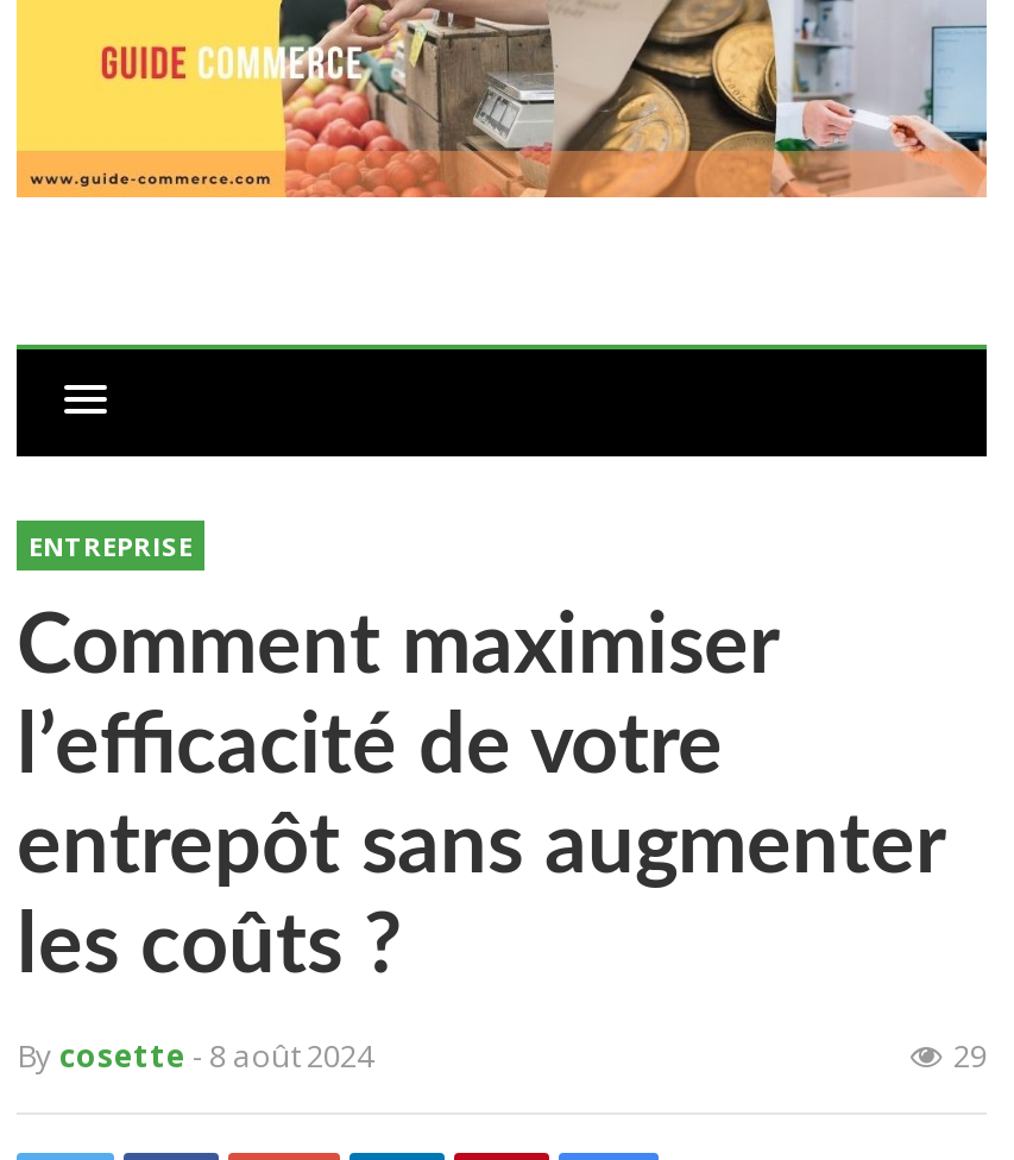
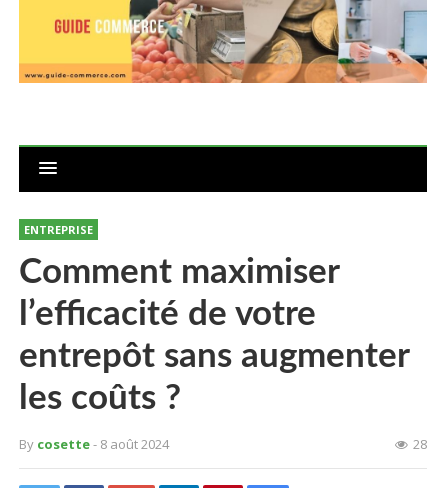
[953,1034,987,1077] 29 -> [413,435,427,453] 28

